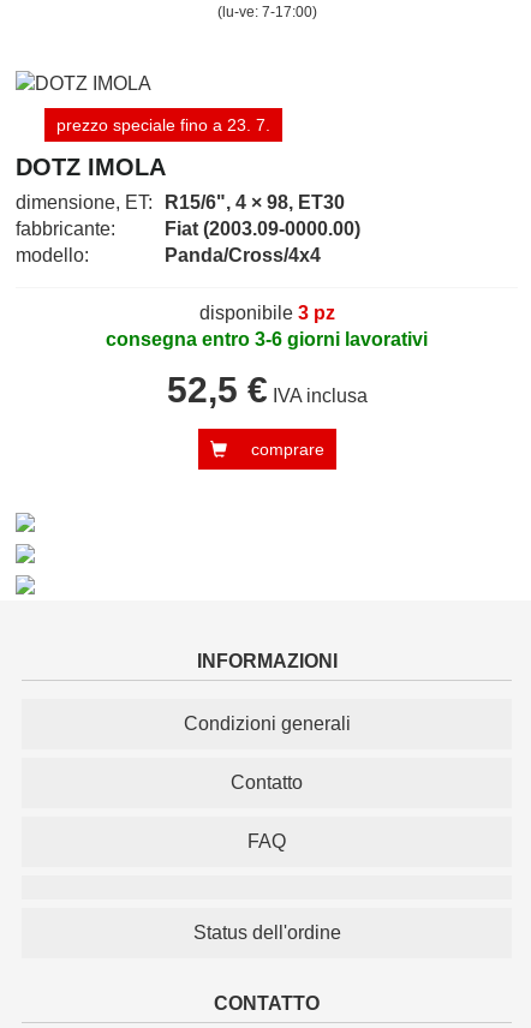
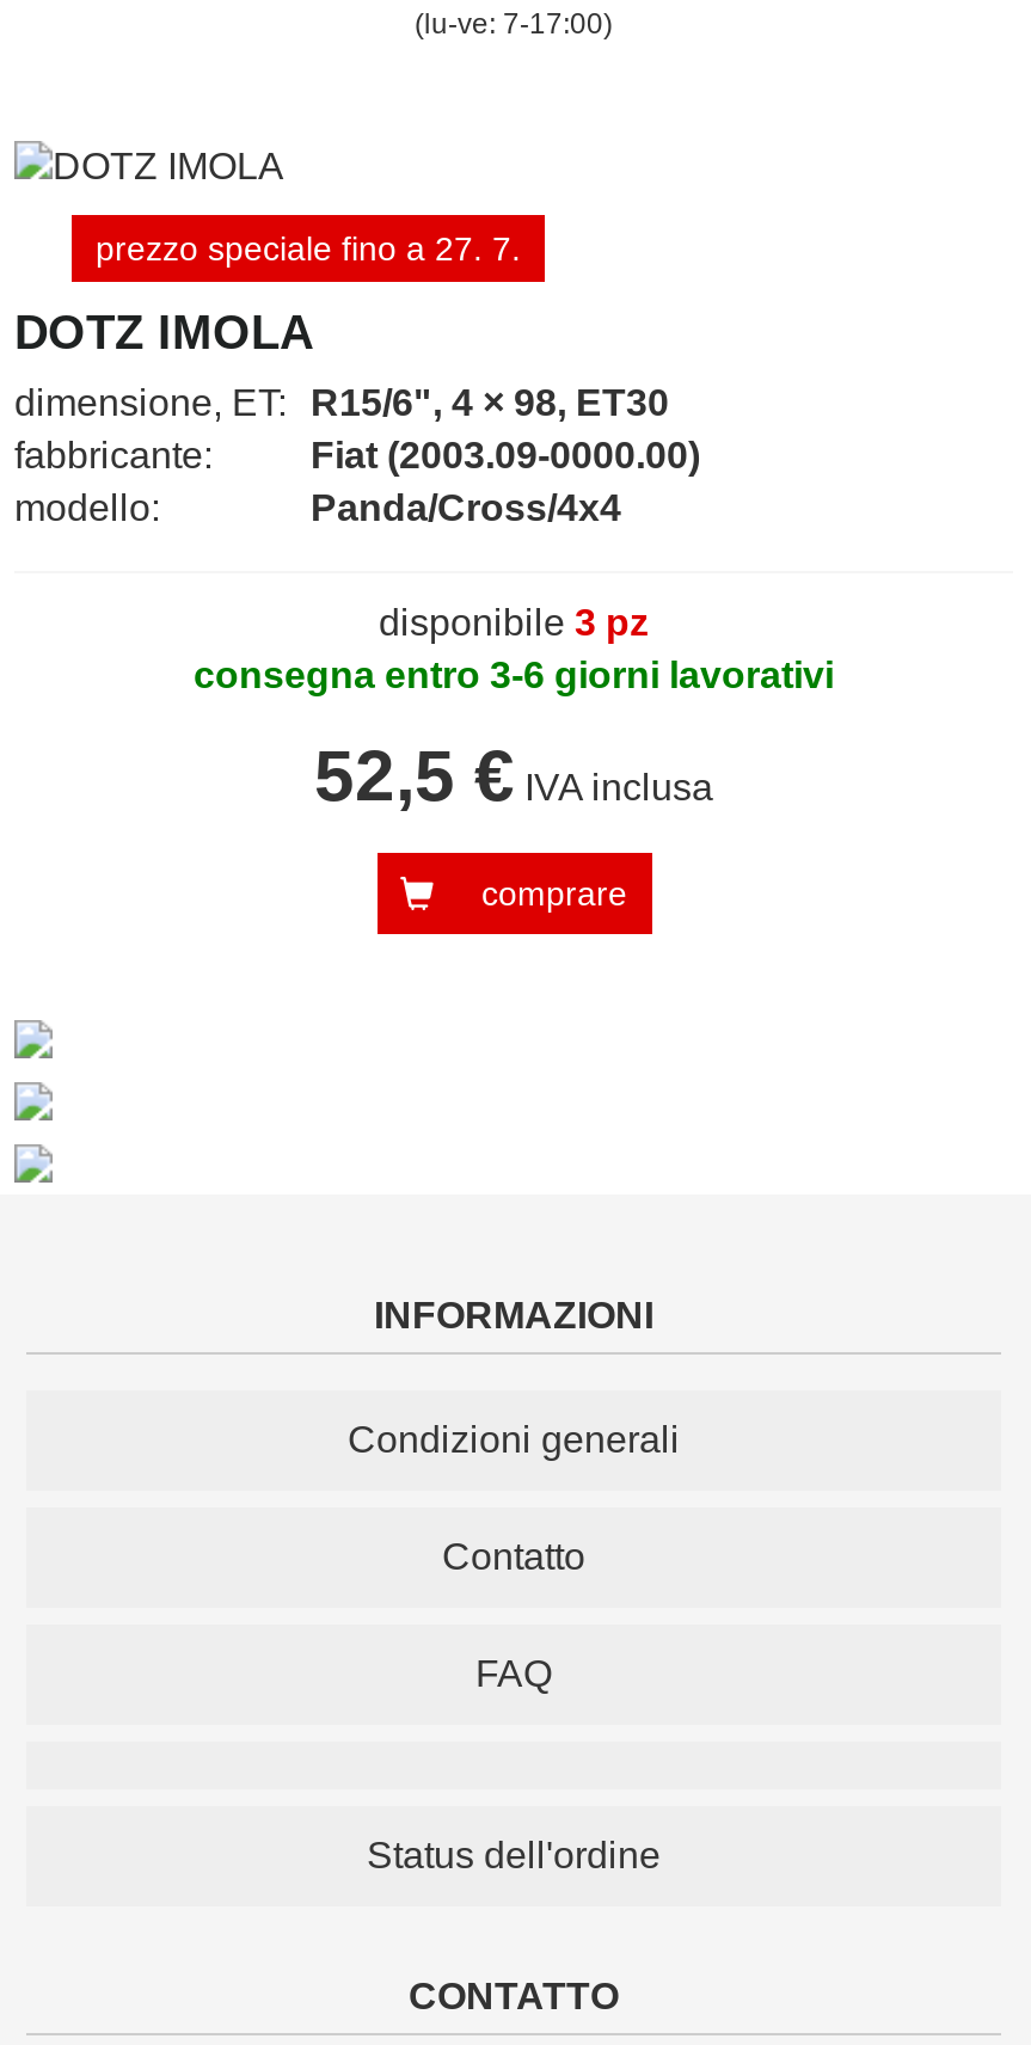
[56,115,270,135] prezzo speciale fino a 23. 7. -> [96,229,521,268] prezzo speciale fino a 27. 7.

